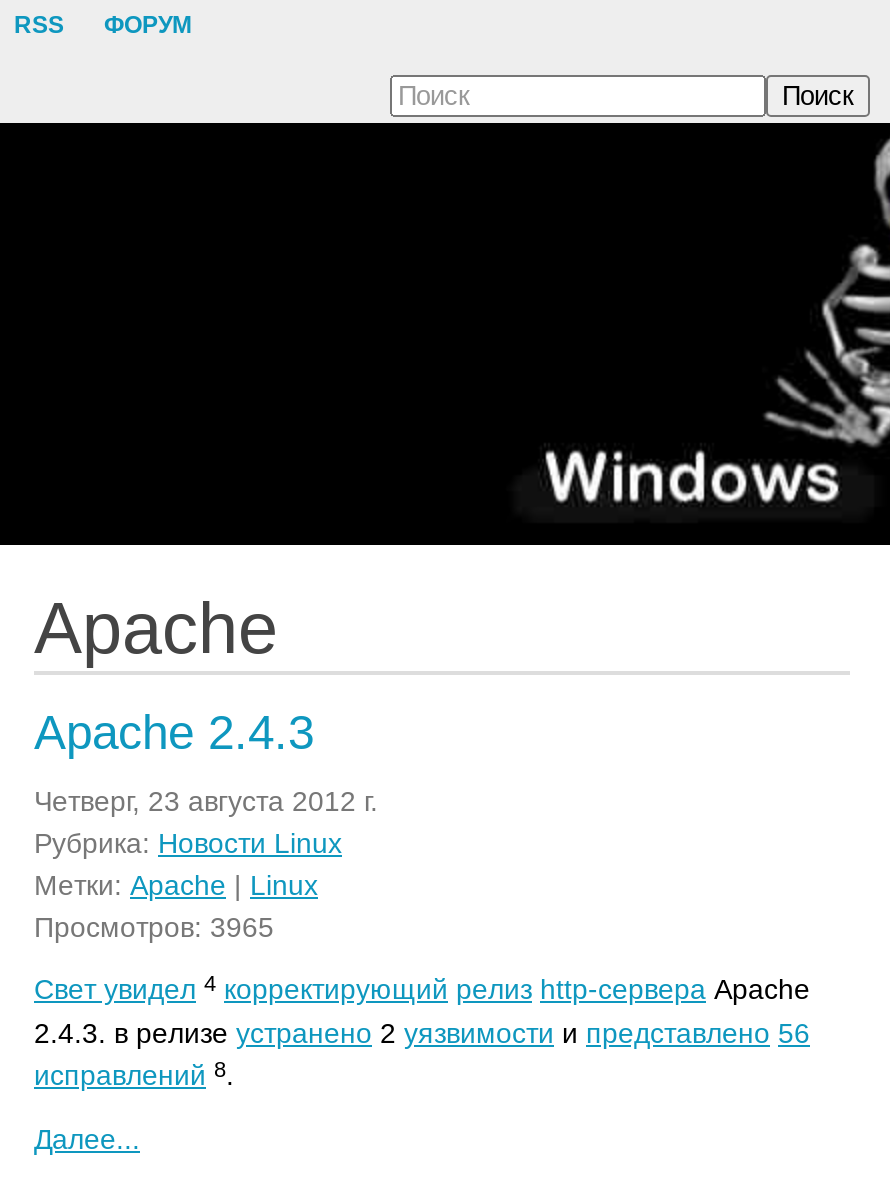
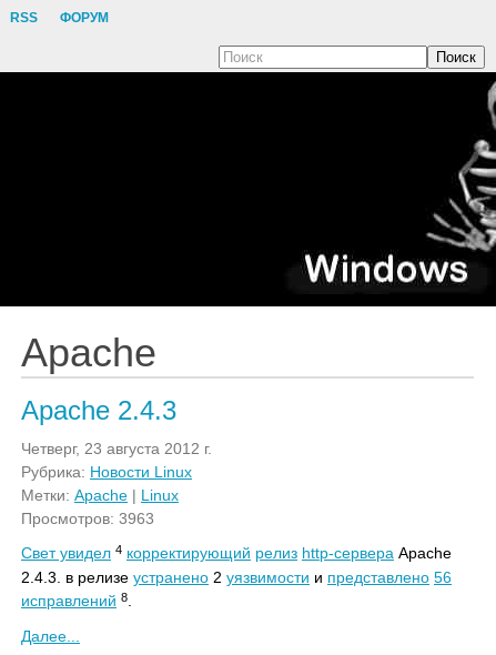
[34,911,274,943] Просмотров: 3965 -> [21,510,154,527] Просмотров: 3963

